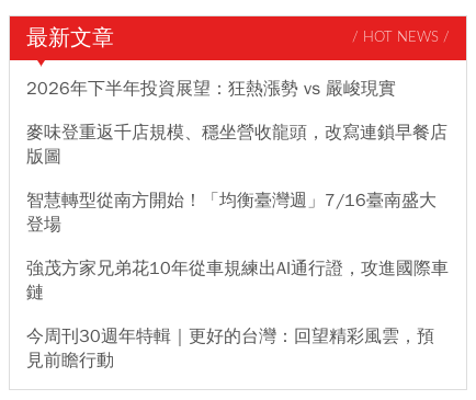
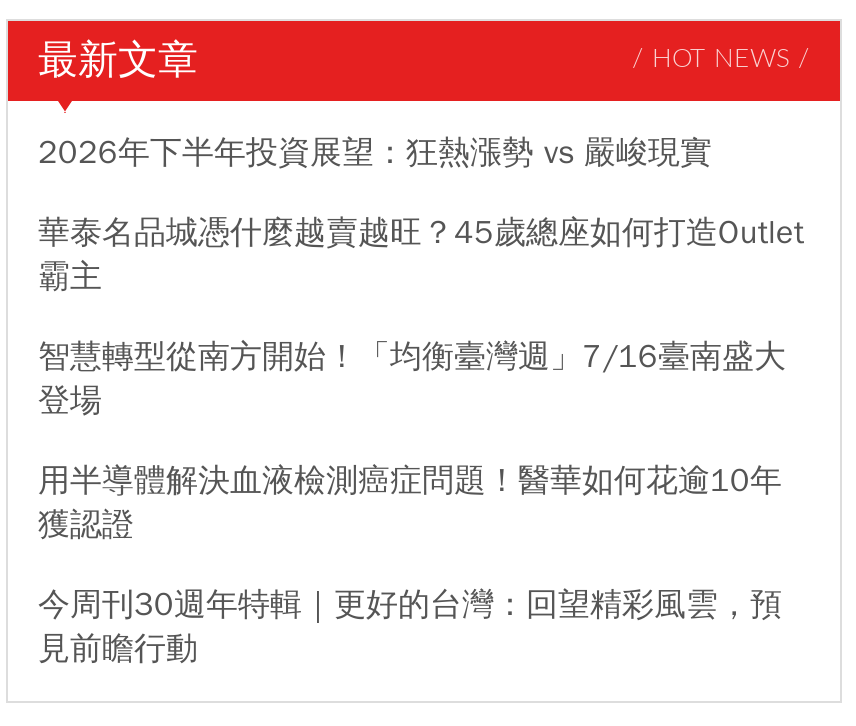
[26,121,447,167] 麥味登重返千店規模、穩坐營收龍頭，改寫連鎖早餐店 | 版圖 -> [38,212,804,296] 華泰名品城憑什麼越賣越旺？45歲總座如何打造Outlet | 霸主
[26,257,449,303] 強茂方家兄弟花10年從車規練出AI通行證，攻進國際車 | 鏈 -> [38,460,782,544] 用半導體解決血液檢測癌症問題！醫華如何花逾10年 | 獲認證

